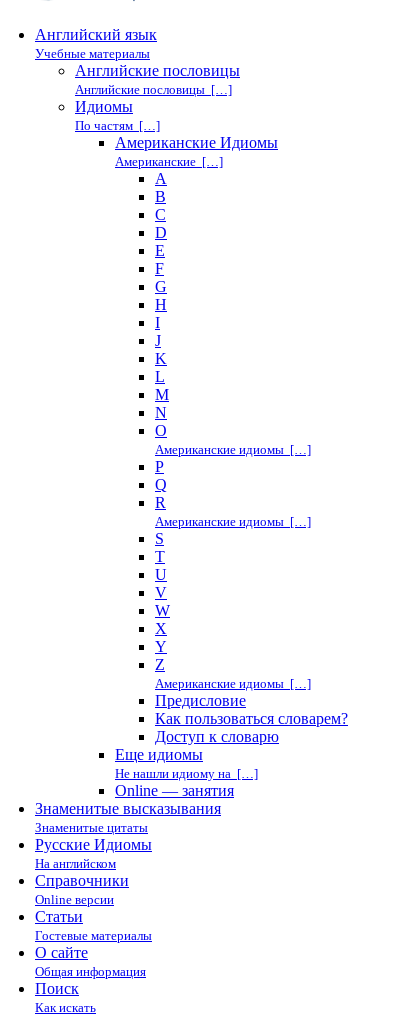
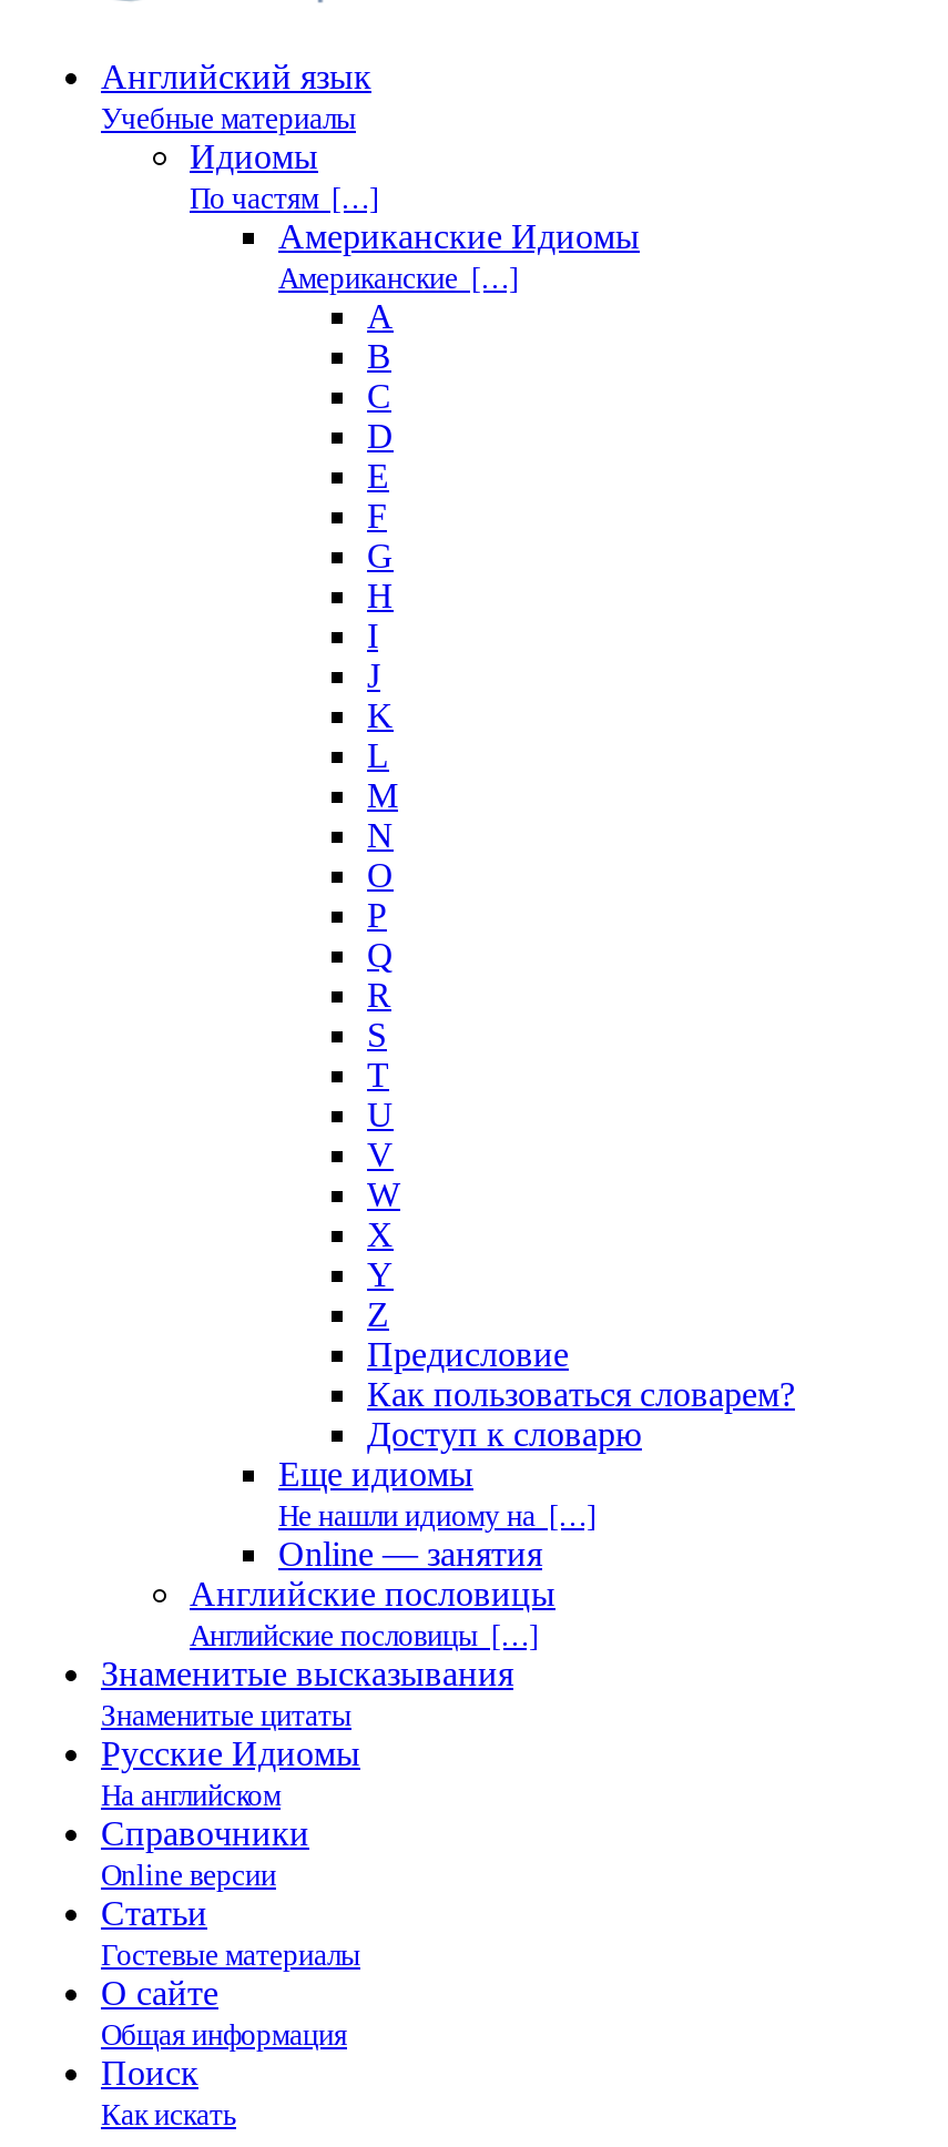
moved [75,62,240,97] -> [190,1575,555,1652]: Английские пословицы | Английские пословицы […]
[155,442,311,457] Американские идиомы […] -> none
[155,514,311,529] Американские идиомы […] -> none
moved [155,530,170,673] -> [367,1016,400,1333]: S | T | U | V | W | X | Y | Z
[155,676,311,691] Американские идиомы […] -> none
moved [115,692,348,799] -> [278,1335,795,1573]: Предисловие | Как пользоваться словарем? | Доступ к словарю | Еще идиомы | Не нашли идиому на […] | Online — занятия

